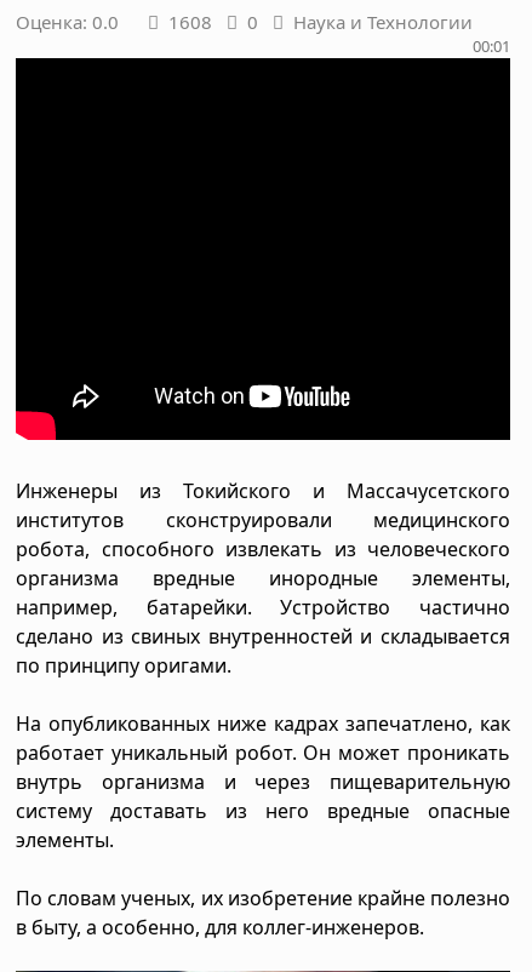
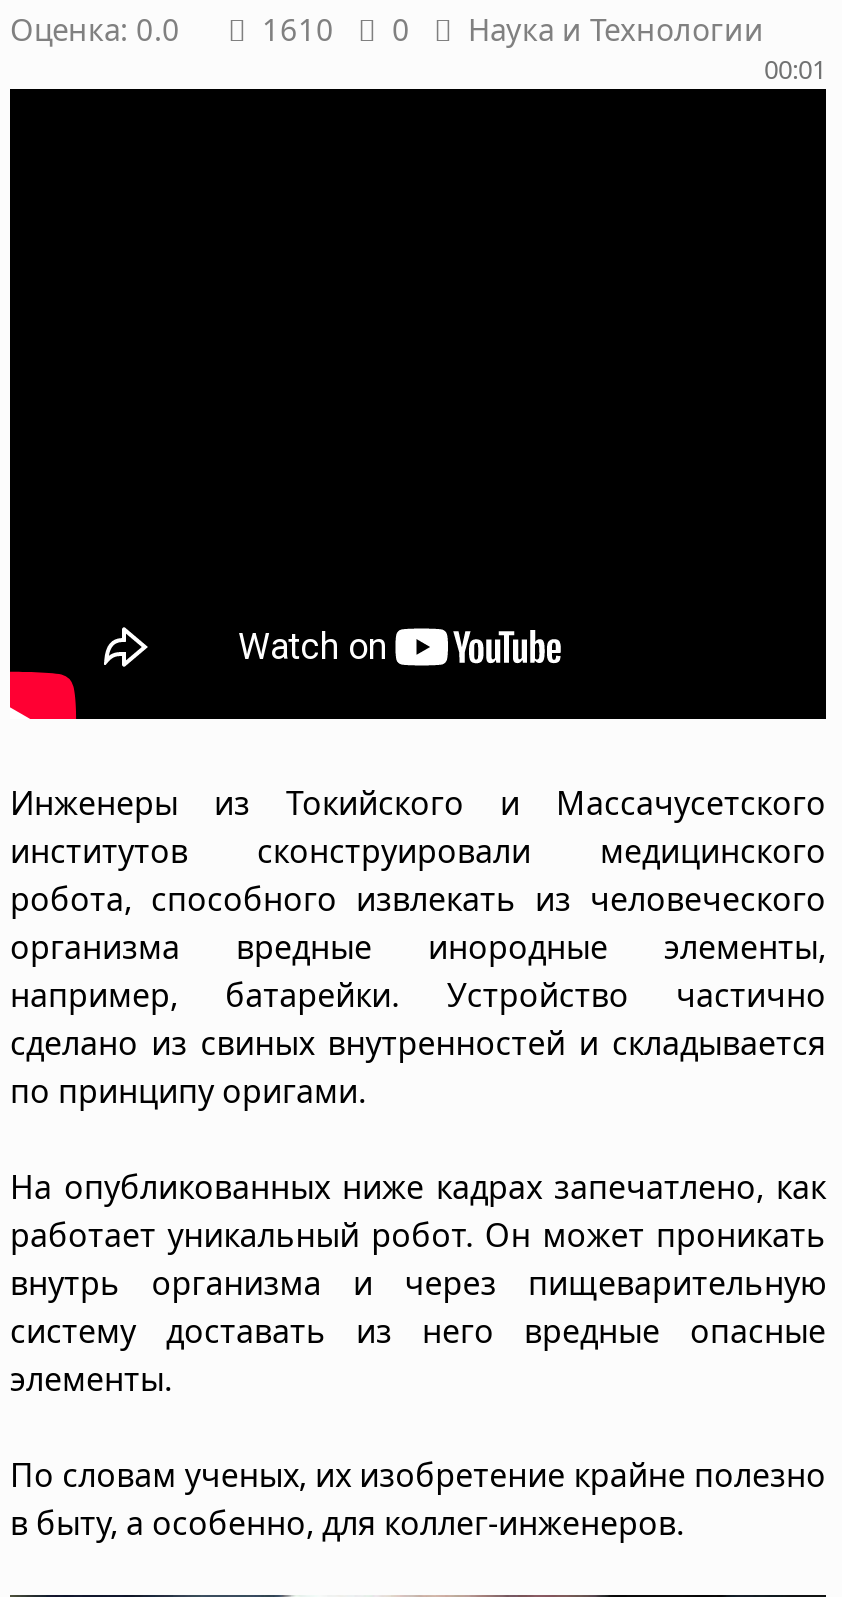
[16,9,473,34] Оценка: 0.0 1608 0 Наука и Технологии -> [10,9,764,49] Оценка: 0.0 1610 0 Наука и Технологии

